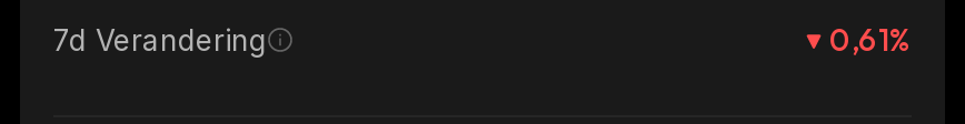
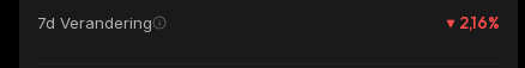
[829,20,912,60] 0,61% -> [459,12,500,33] 2,16%

